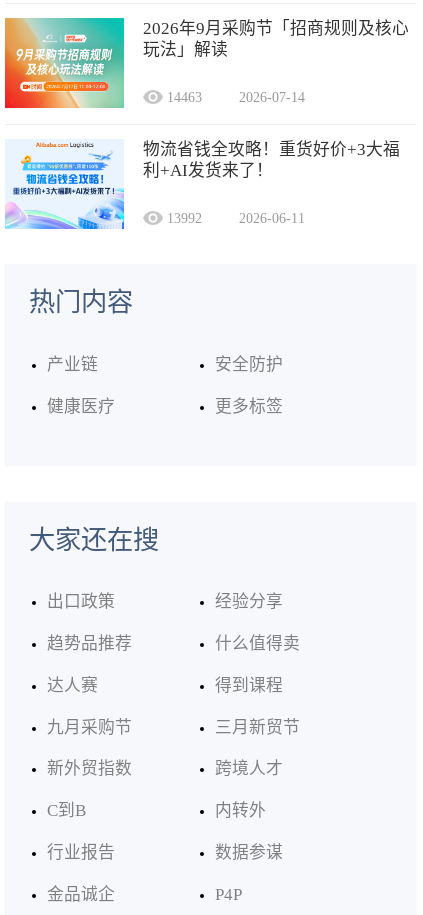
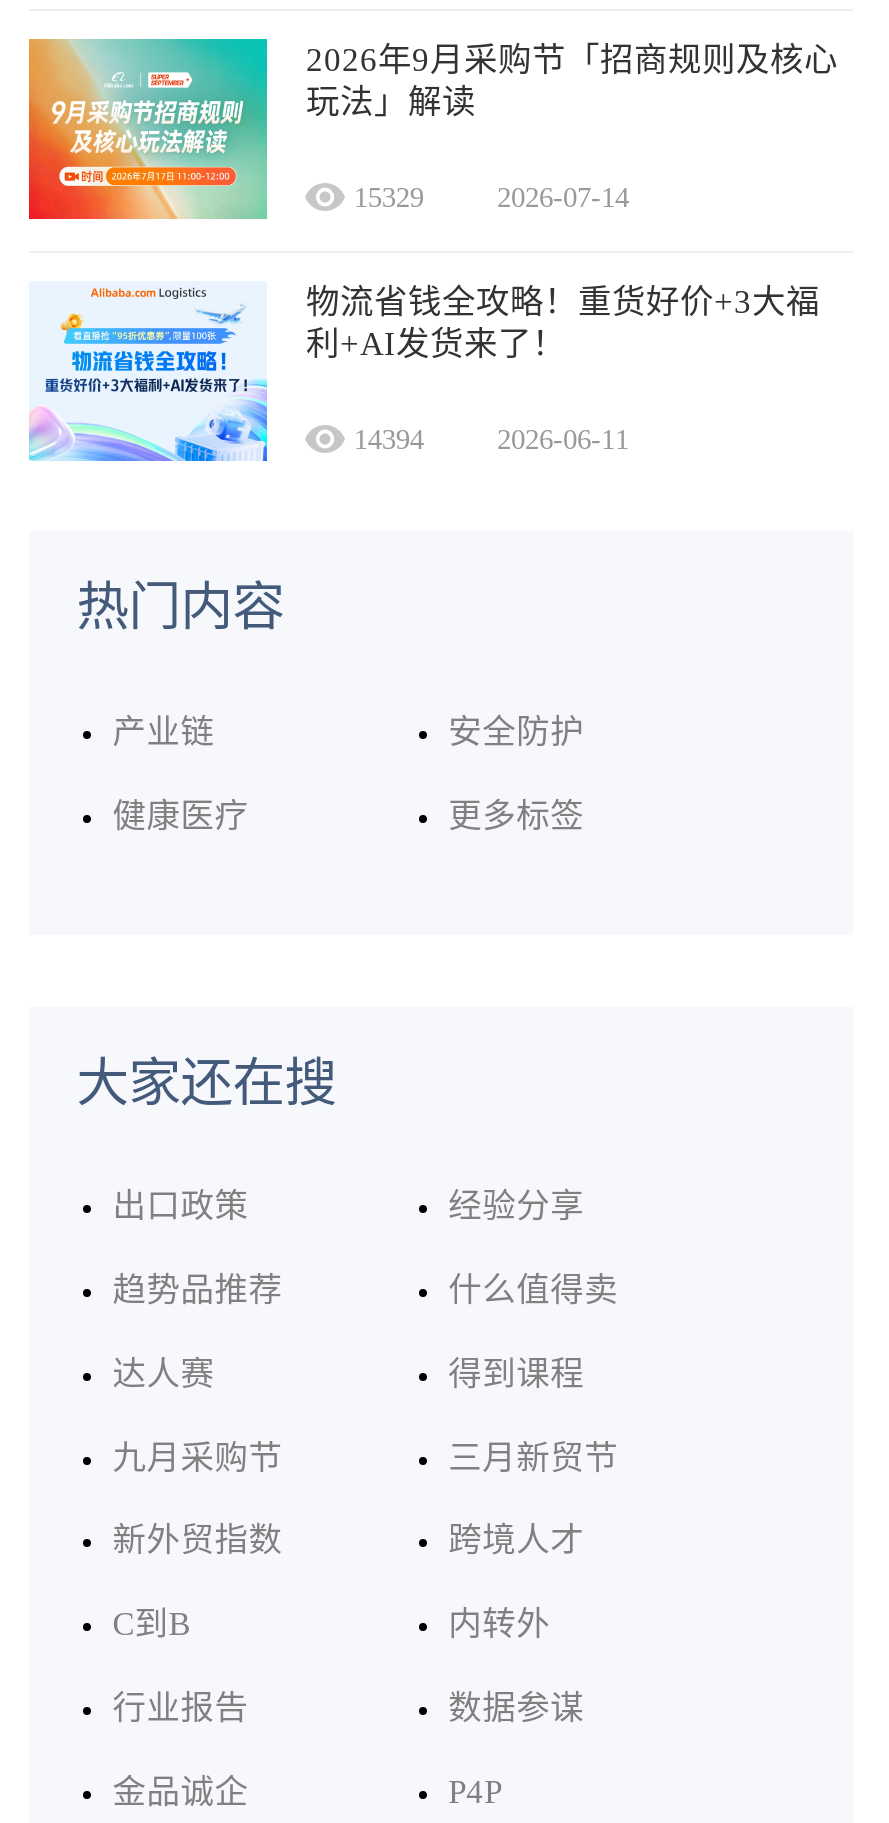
[167,89,202,105] 14463 -> [354,181,424,213] 15329
[167,210,202,226] 13992 -> [354,422,424,454] 14394

